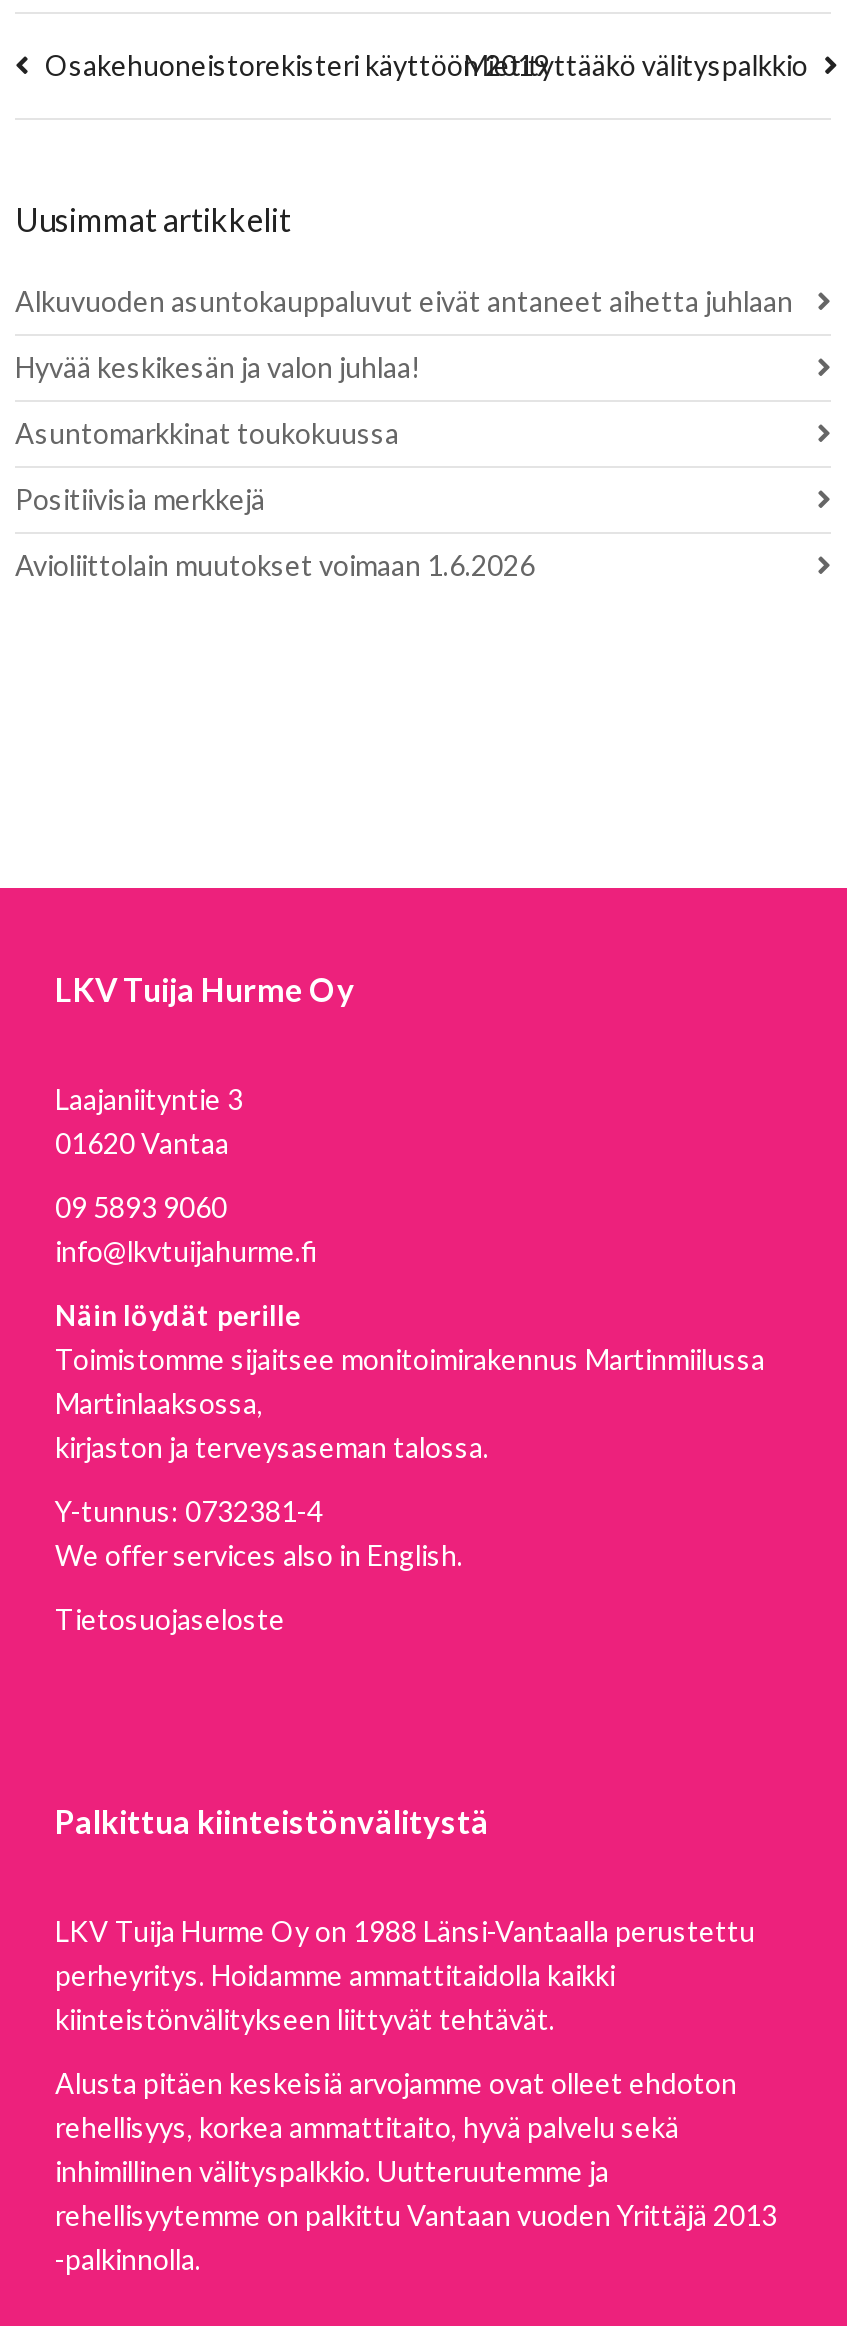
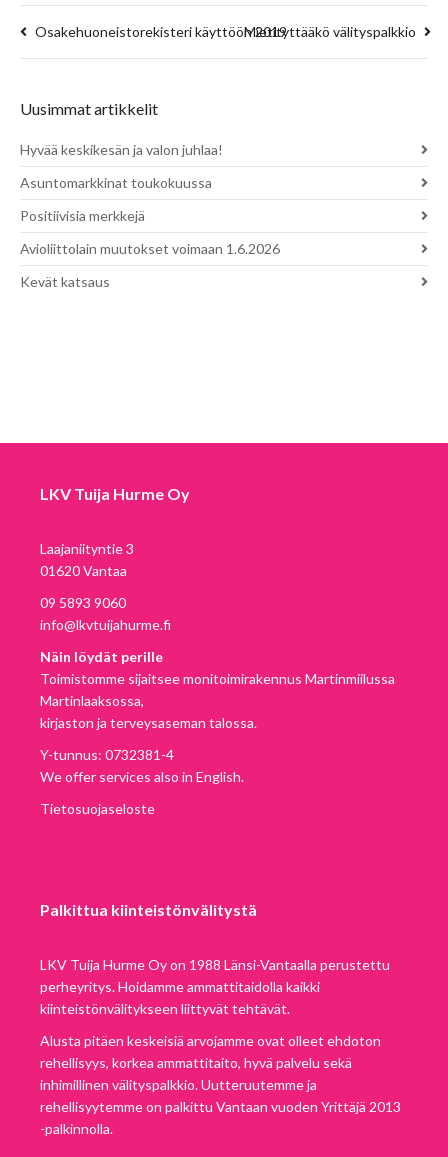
[15,283,793,317] Alkuvuoden asuntokauppaluvut eivät antaneet aihetta juhlaan -> none
moved [15,349,535,581] -> [20,141,280,257]: Hyvää keskikesän ja valon juhlaa! | Asuntomarkkinat toukokuussa | Positiivisia merkkejä | Avioliittolain muutokset voimaan 1.6.2026
none -> [20,273,110,290] Kevät katsaus

